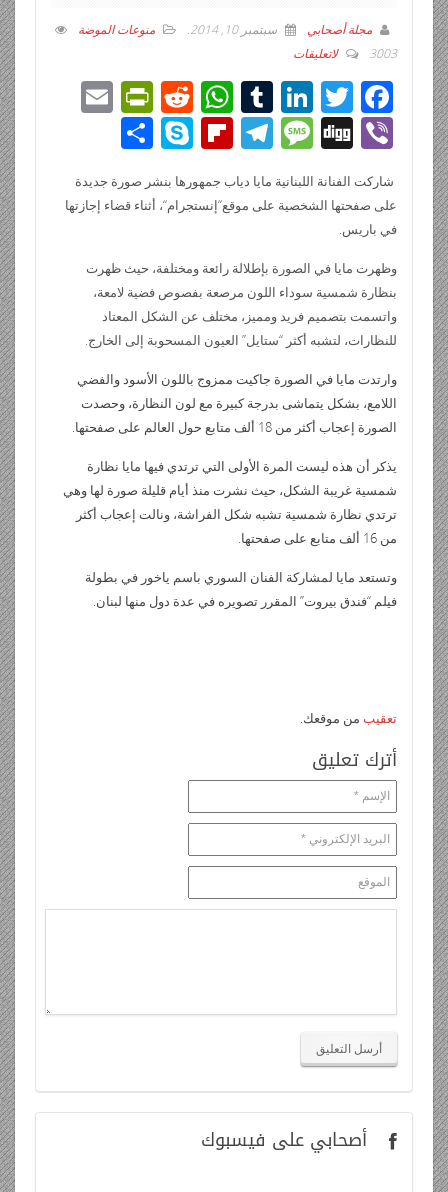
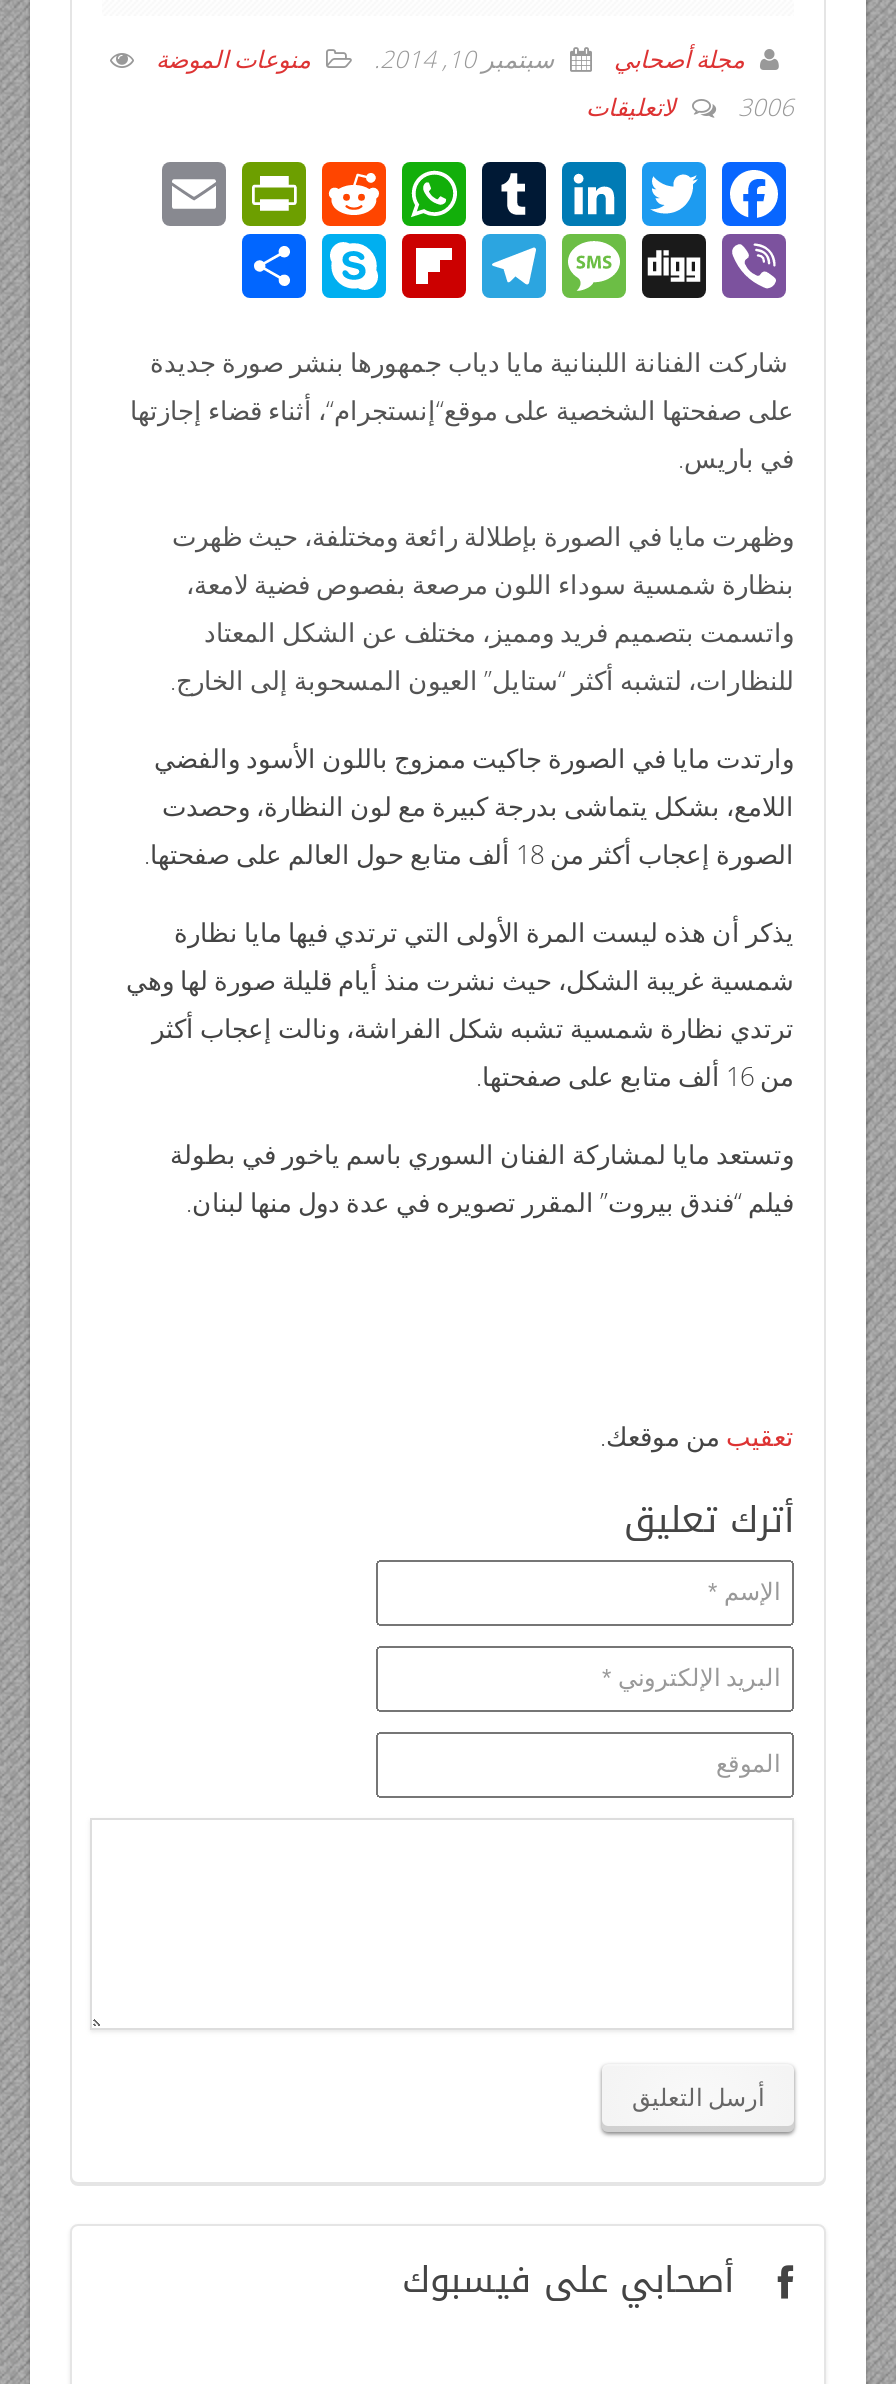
[293,44,397,61] 3003 لاتعليقات -> [586,89,794,123] 3006 لاتعليقات

